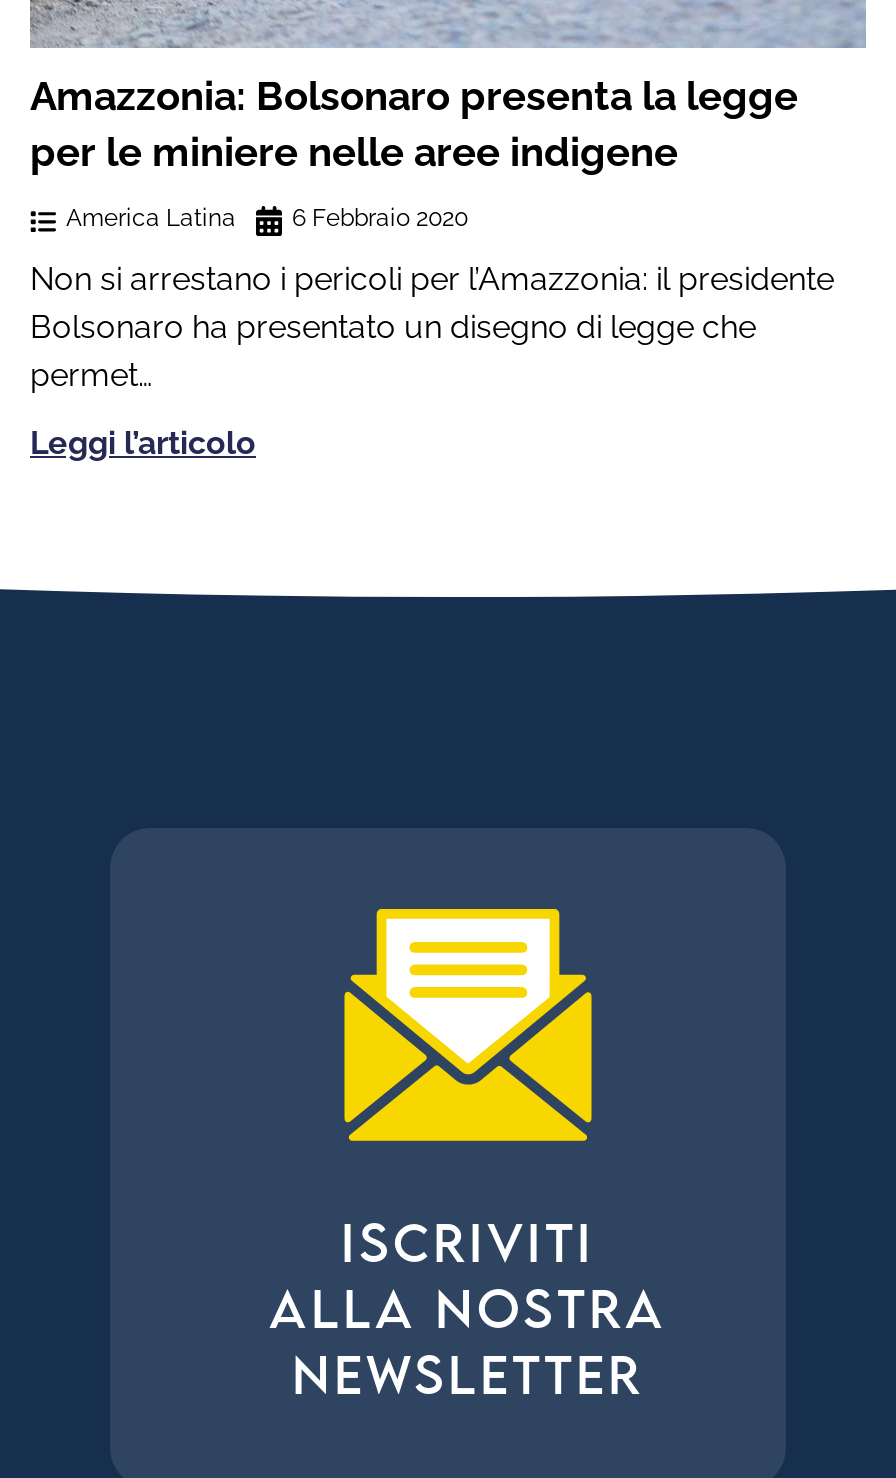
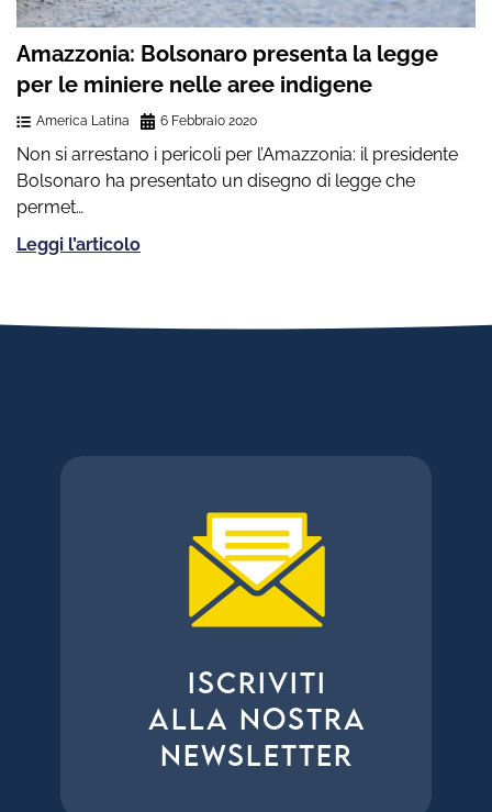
[374,906,562,1022] [image] -> [206,499,307,563] [image]

